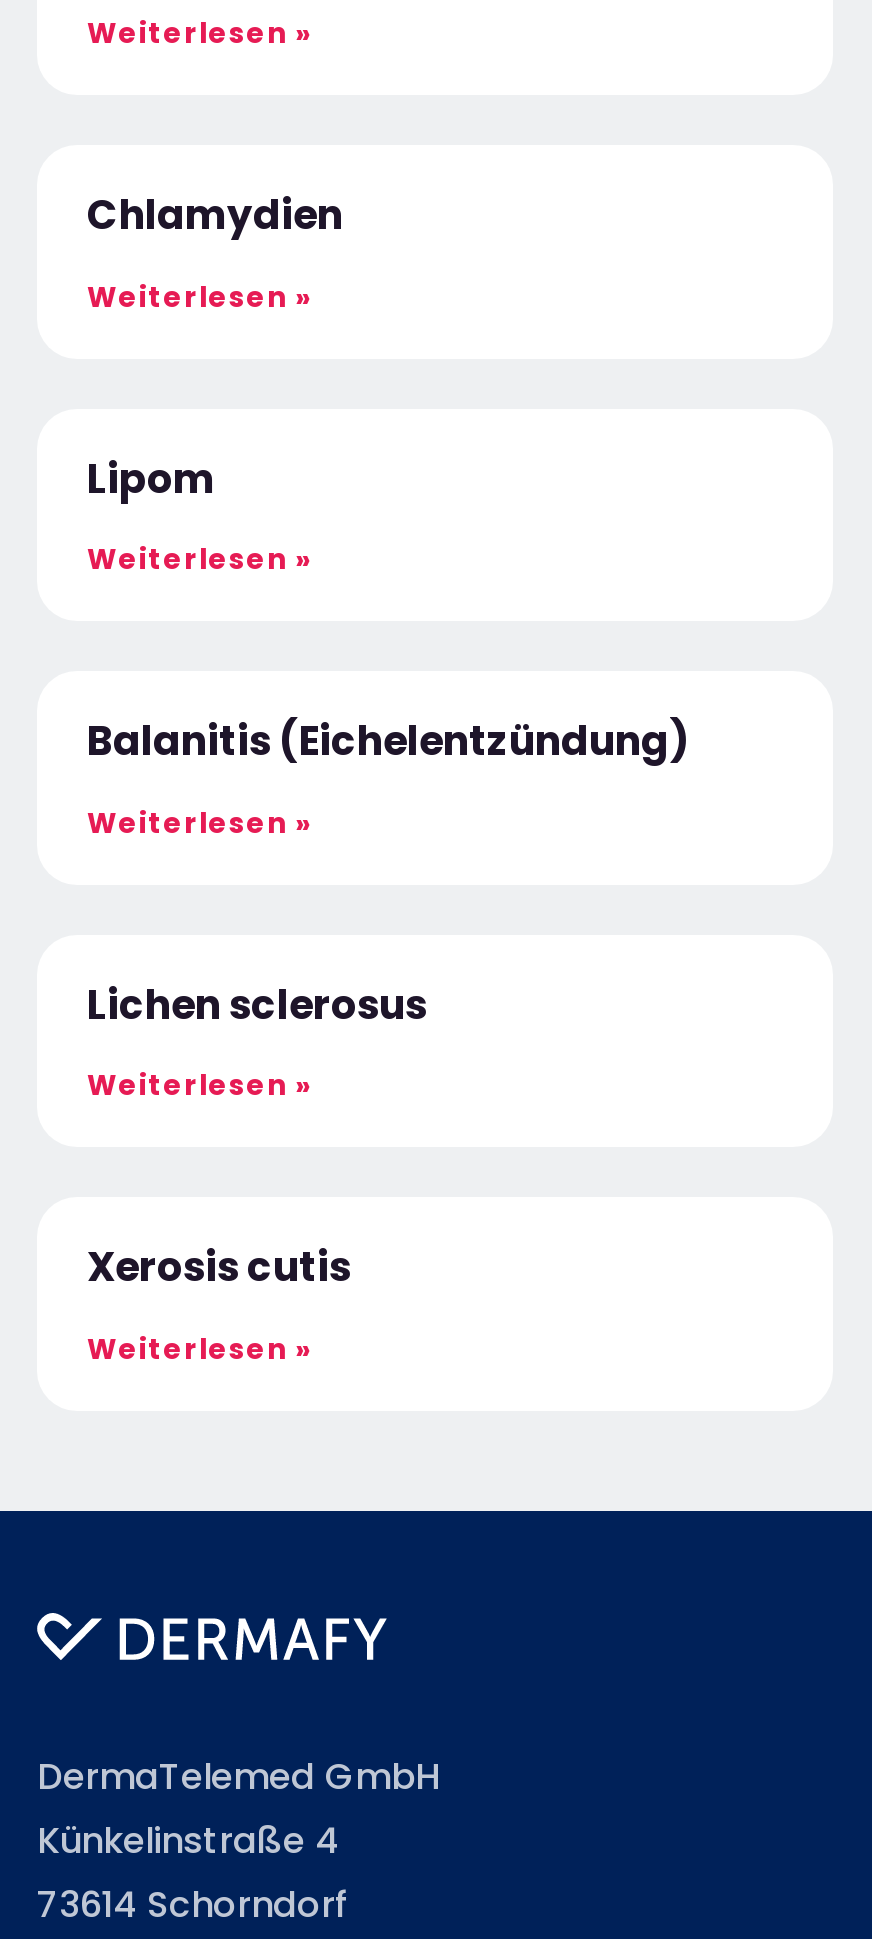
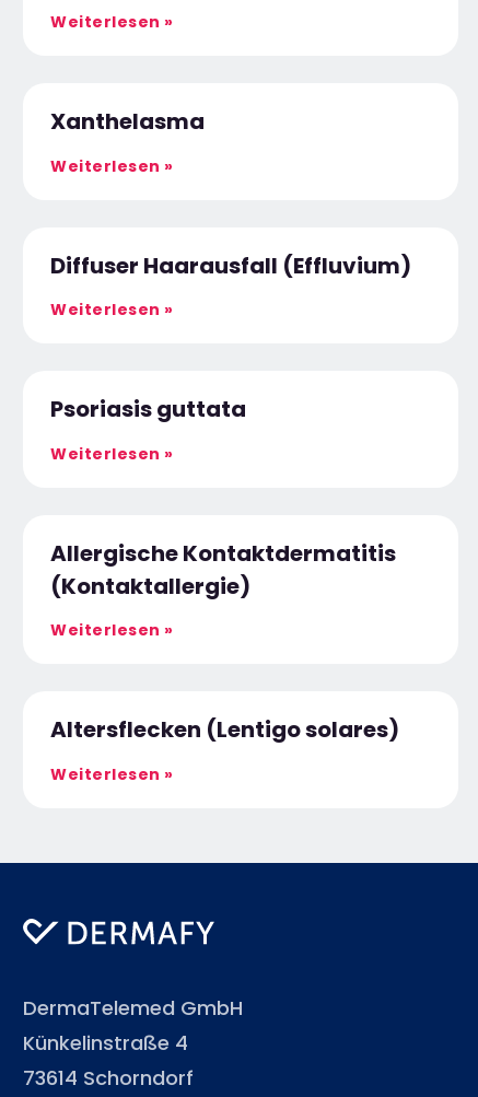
[87,187,351,243] Chlamydien -> [50,106,205,137] Xanthelasma
[87,450,215,506] Lipom -> [50,250,411,281] Diffuser Haarausfall (Effluvium)
[87,713,689,769] Balanitis (Eichelentzündung) -> [50,394,246,424] Psoriasis guttata
[87,976,427,1032] Lichen sclerosus -> [50,538,396,601] Allergische Kontaktdermatitis | (Kontaktallergie)
[87,1239,351,1295] Xerosis cutis -> [50,714,399,745] Altersflecken (Lentigo solares)

